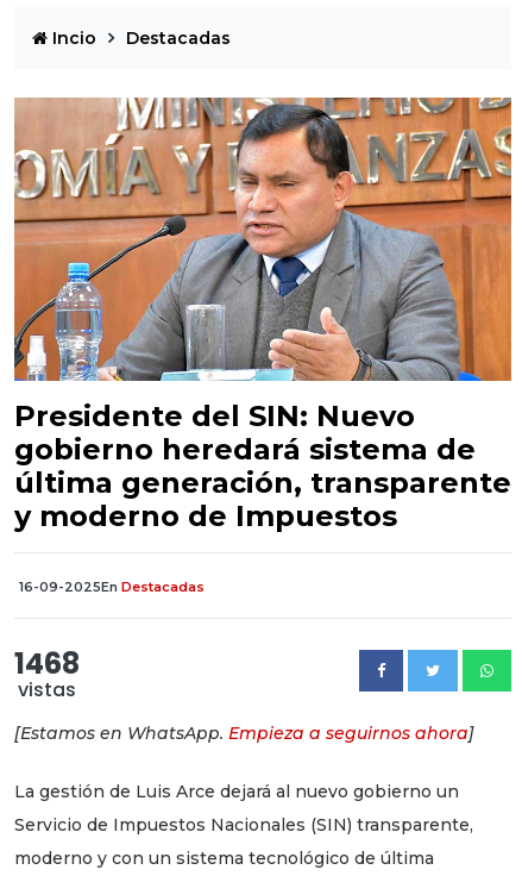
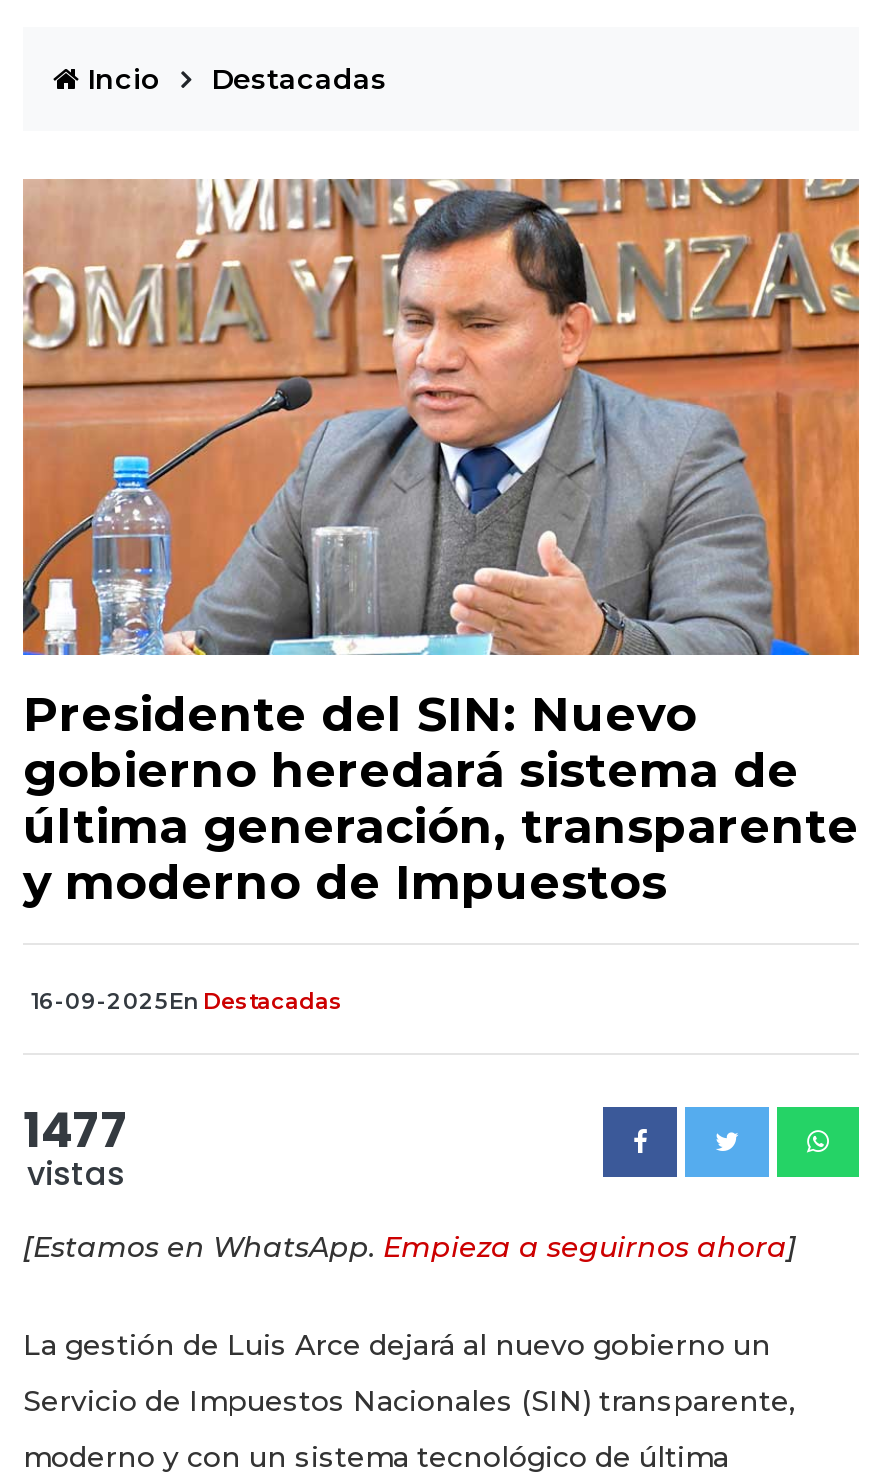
[14,644,80,683] 1468 -> [23,1096,129,1162] 1477

